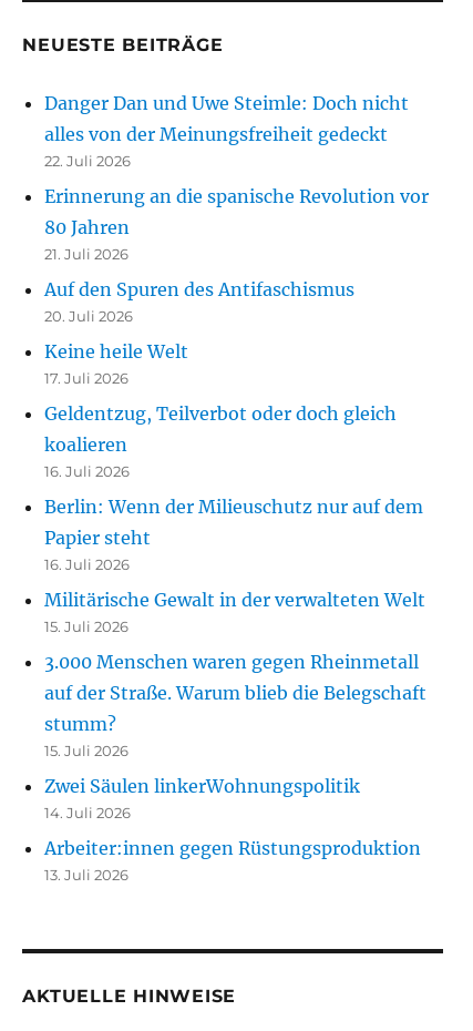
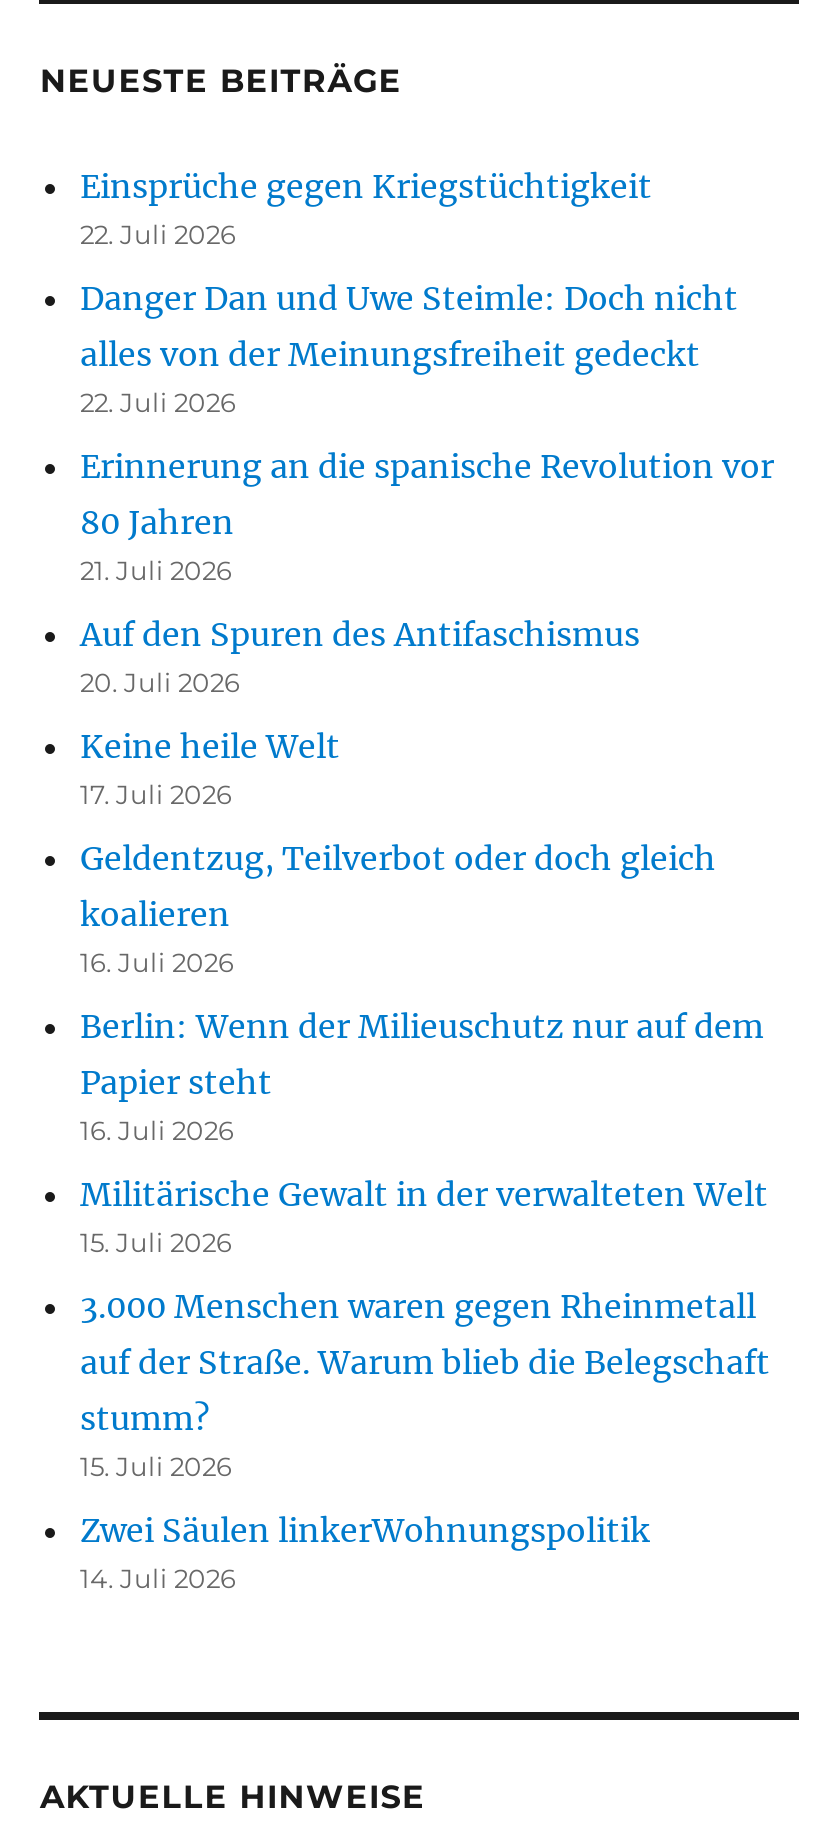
none -> [80,166,652,250] Einsprüche gegen Kriegstüchtigkeit | 22. Juli 2026
moved [45,92,429,821] -> [80,278,774,1594]: Danger Dan und Uwe Steimle: Doch nicht | alles von der Meinungsfreiheit gedeckt | 22. Juli 2026 | ... | Zwei Säulen linkerWohnungspolitik | 14. Juli 2026
[45,837,421,883] Arbeiter:innen gegen Rüstungsproduktion | 13. Juli 2026 -> none

